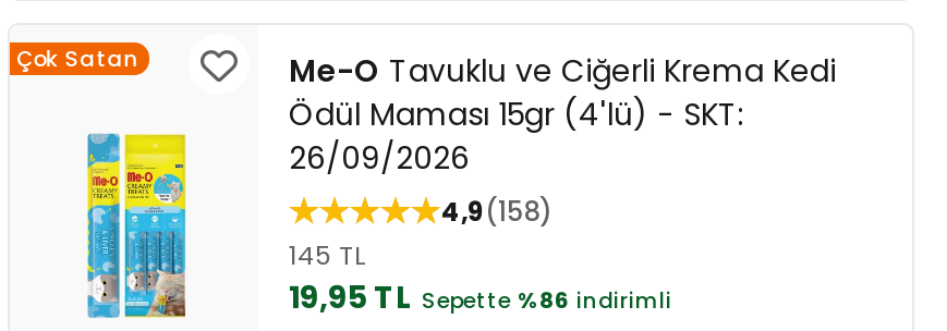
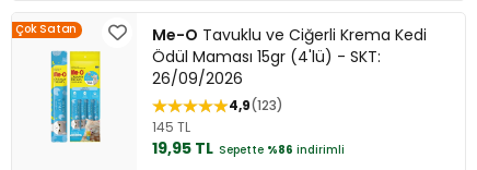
[86,102,189,320] [image] -> [50,50,102,159] [image]
[441,192,539,229] 4,9 158 -> [229,96,277,115] 4,9 123

